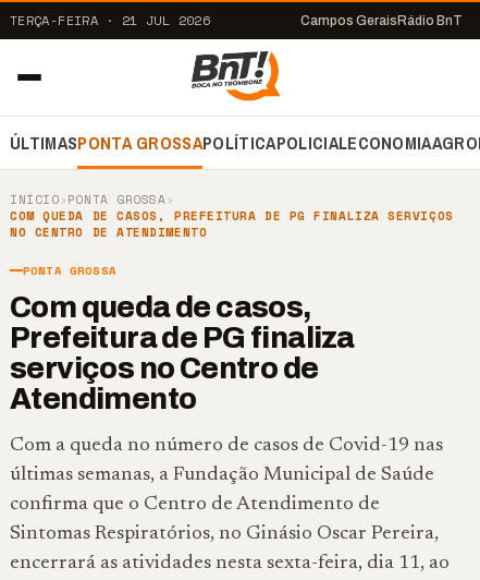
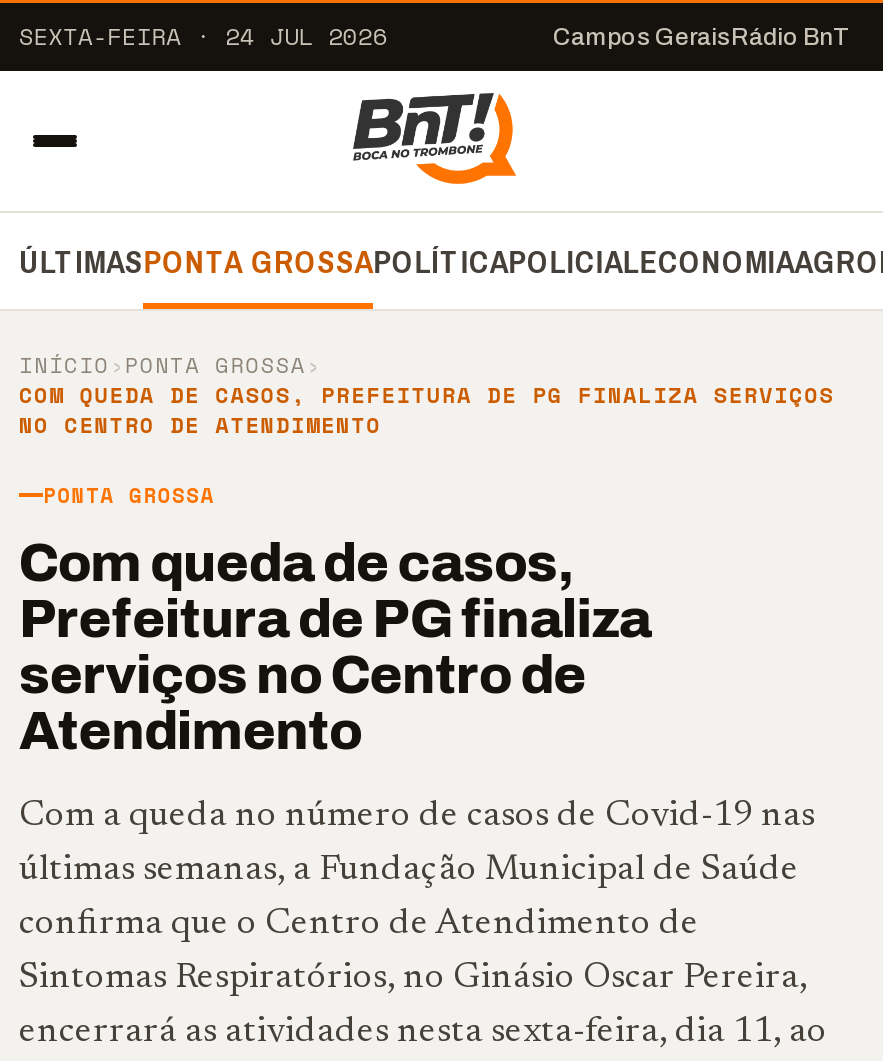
[10,11,210,29] TERÇA-FEIRA · 21 JUL 2026 -> [19,19,387,53] SEXTA-FEIRA · 24 JUL 2026

